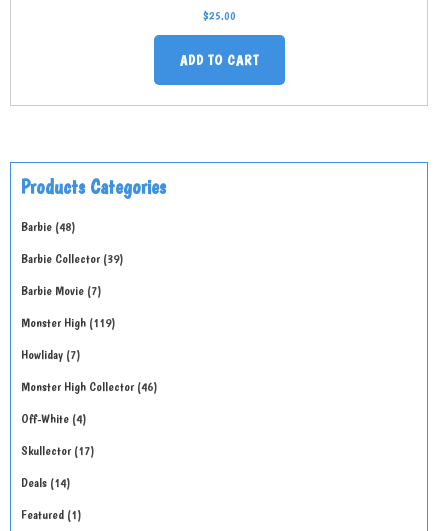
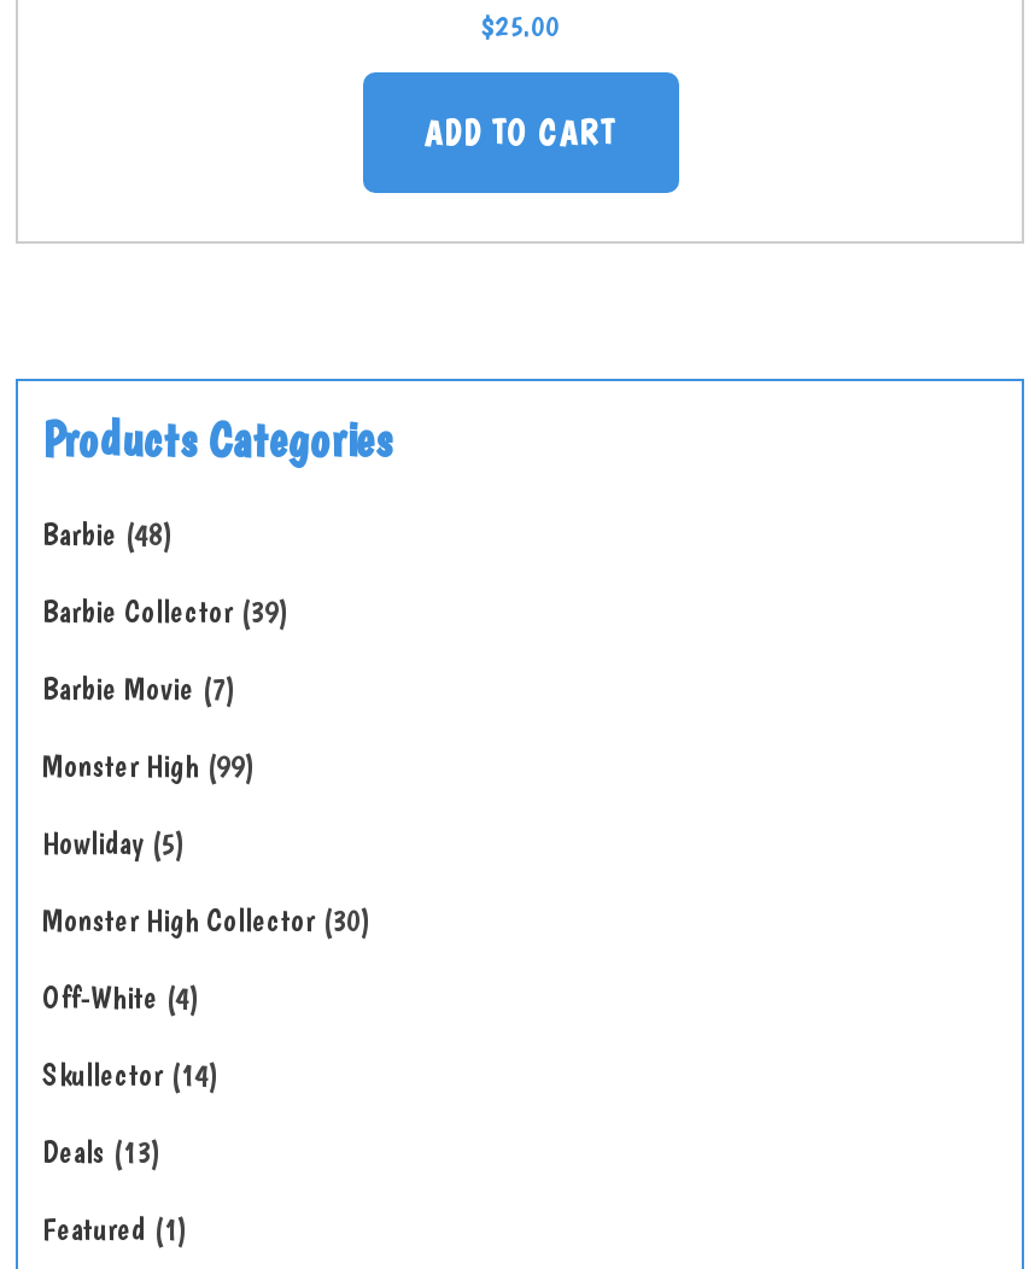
[21,315,111,330] Monster High 119 -> [42,749,245,785] Monster High 99
[21,347,76,362] Howliday 7 -> [42,826,175,862] Howliday 5
[21,379,153,394] Monster High Collector 46 -> [42,903,361,939] Monster High Collector 30
[21,443,90,458] Skullector 17 -> [42,1057,209,1094] Skullector 14
[21,475,66,490] Deals 14 -> [42,1135,151,1171] Deals 13

